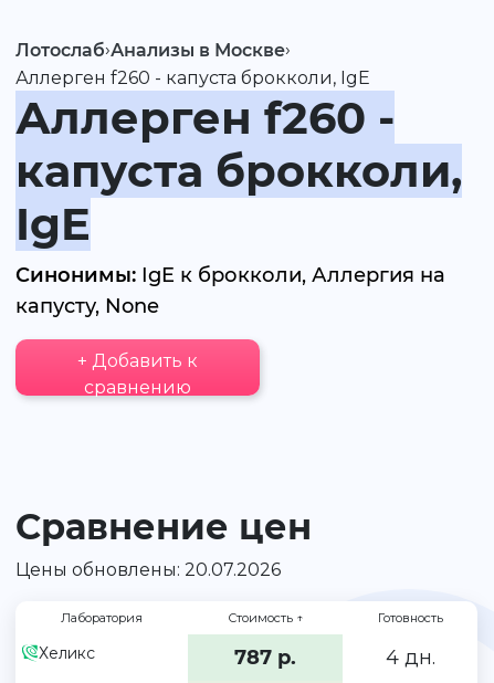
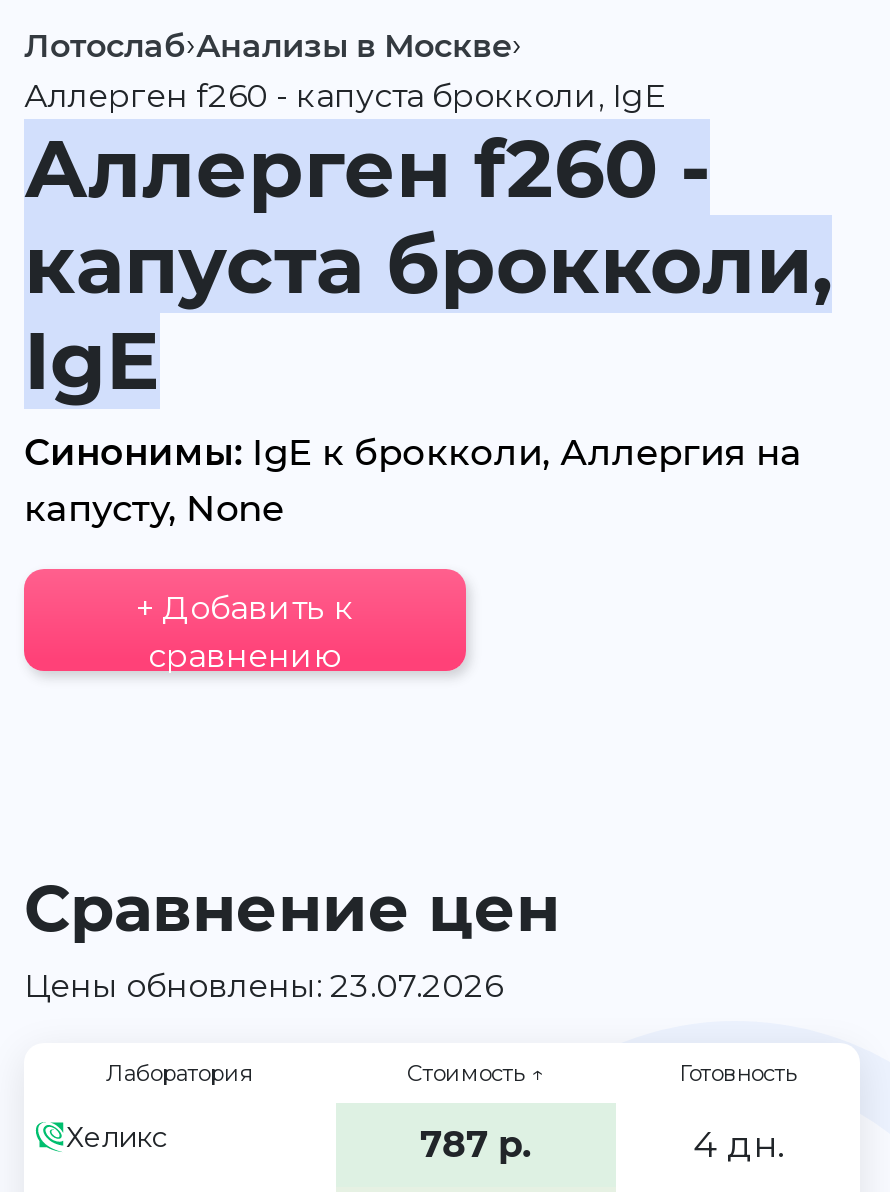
[15,559,281,580] Цены обновлены: 20.07.2026 -> [24,967,502,1005] Цены обновлены: 23.07.2026

